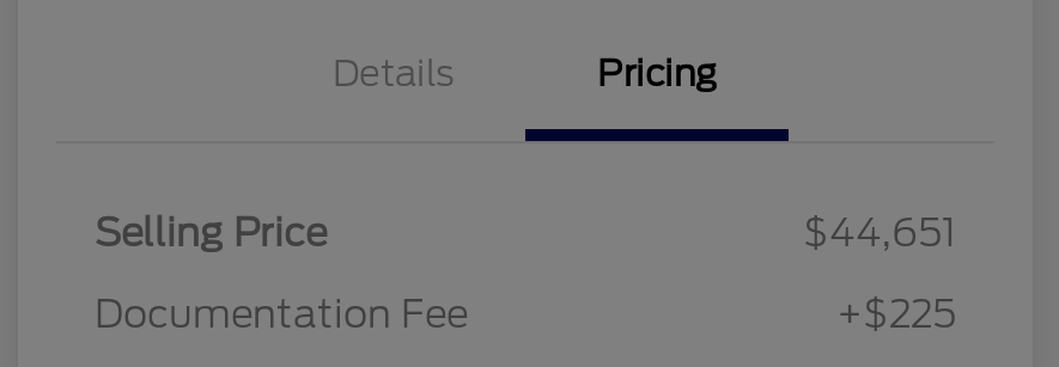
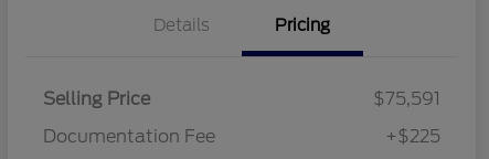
[803,211,956,256] $44,651 -> [373,89,440,110] $75,591

